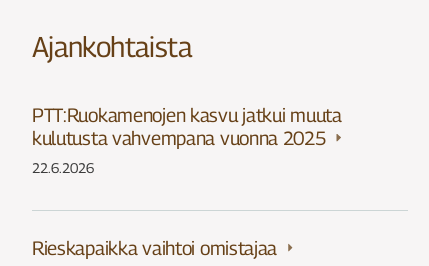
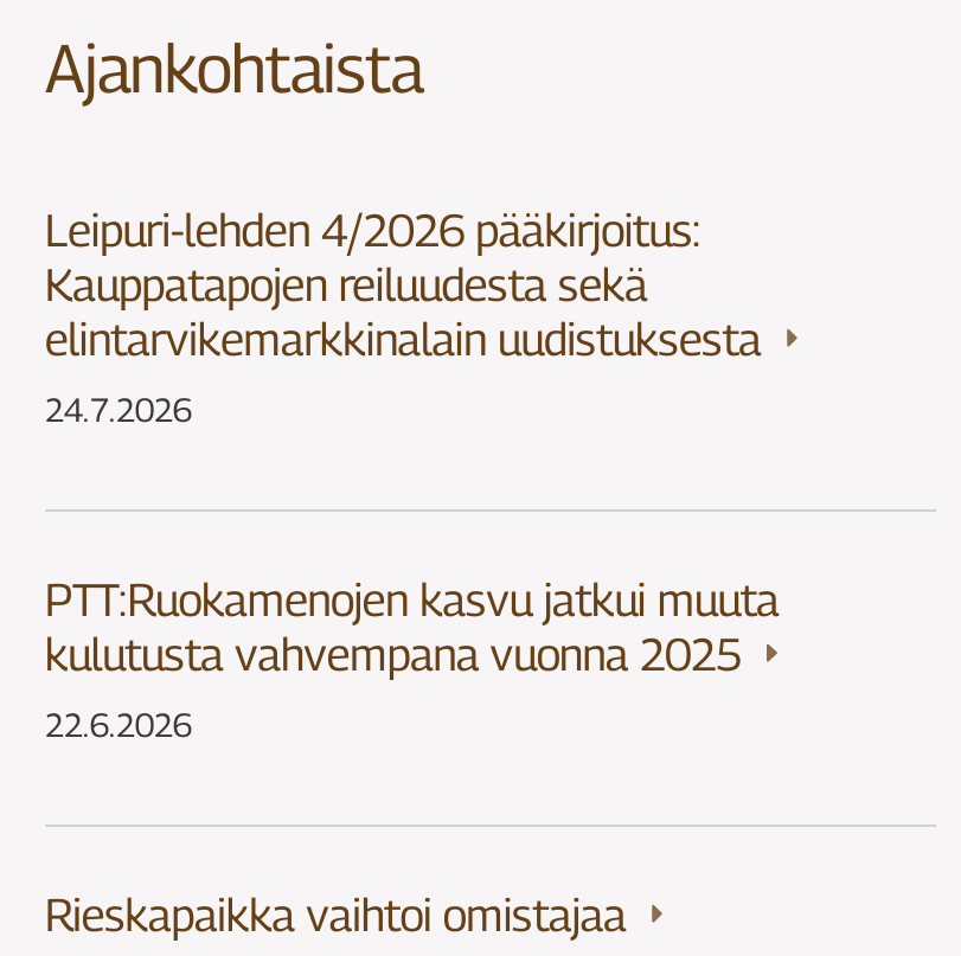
none -> [45,201,772,428] Leipuri-lehden 4/2026 pääkirjoitus: | Kauppatapojen reiluudesta sekä | elintarvikemarkkinalain uudistuksesta | 24.7.2026

